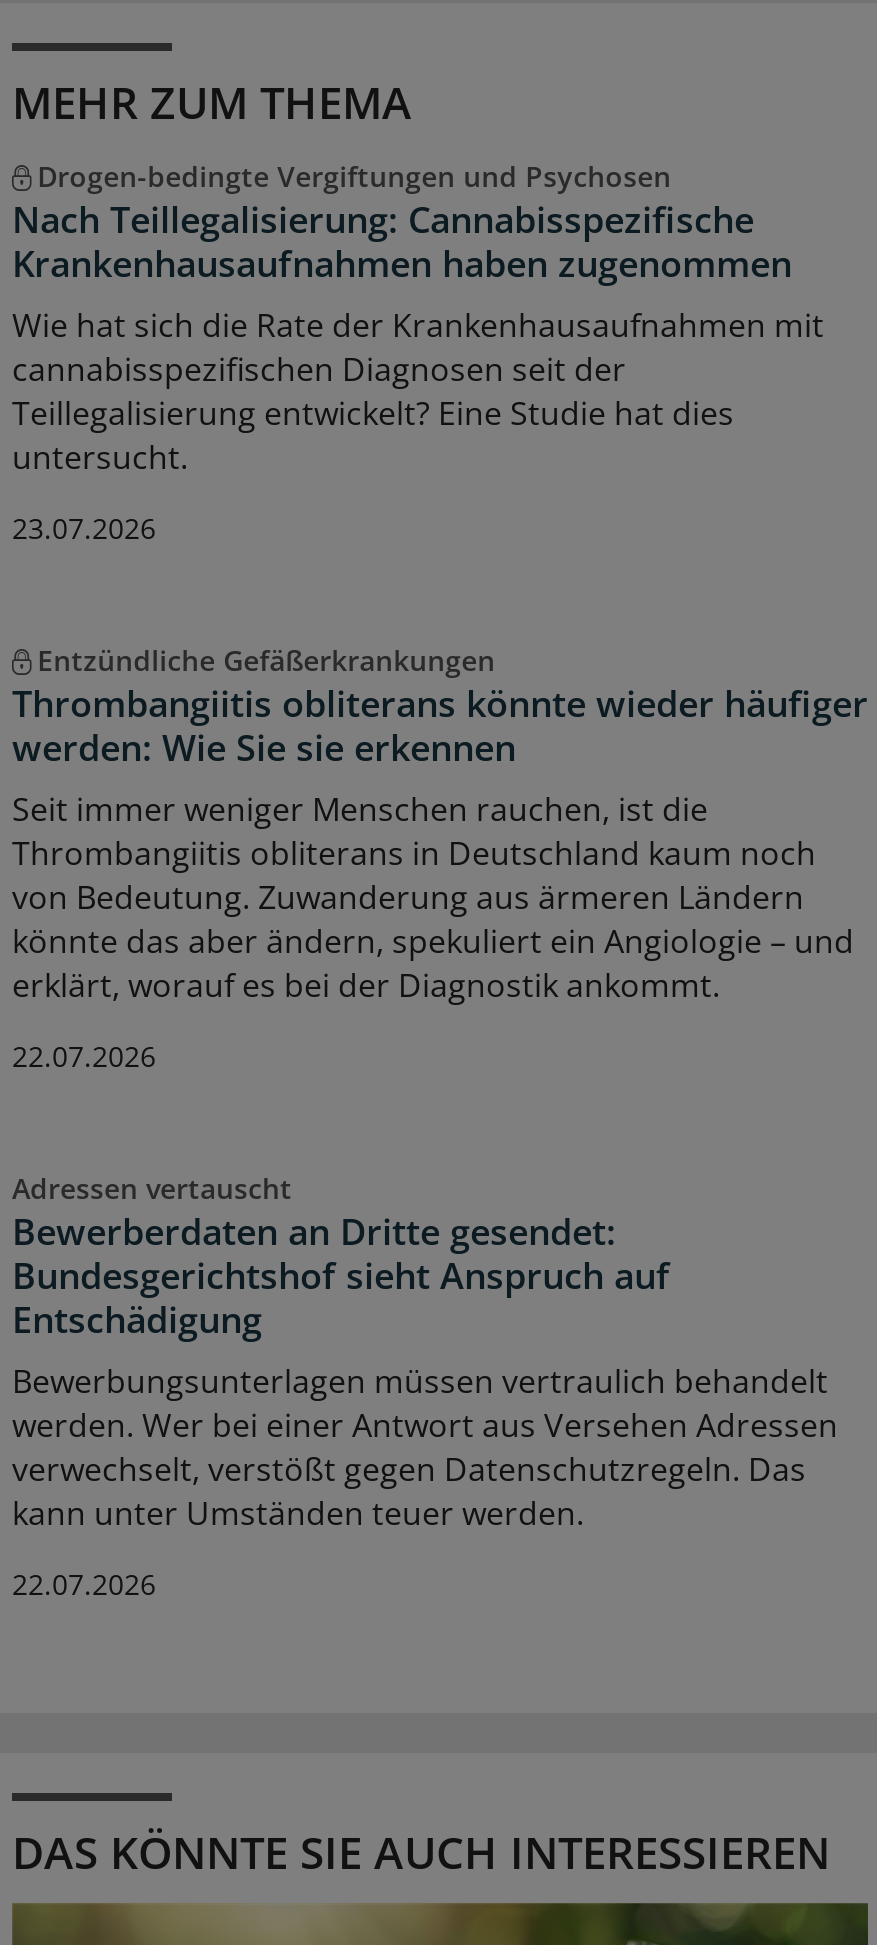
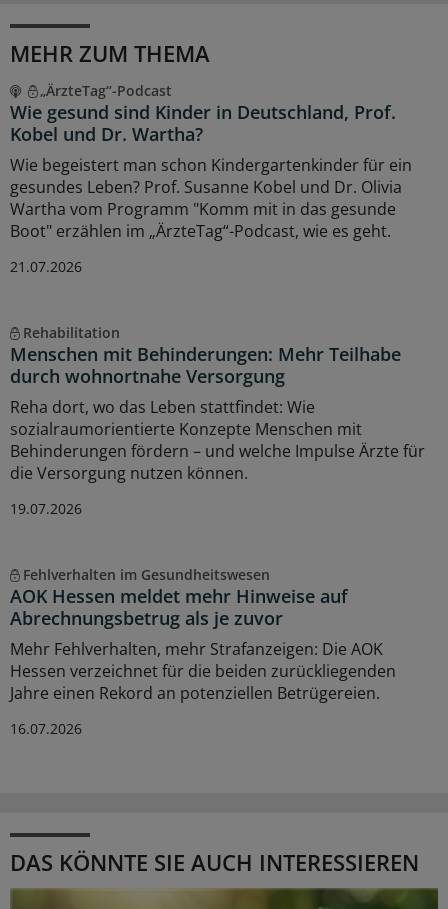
[12,157,824,479] Drogen-bedingte Vergiftungen und Psychosen | Nach Teillegalisierung: Cannabisspezifische | Krankenhausaufnahmen haben zugenommen | Wie hat sich die Rate der Krankenhausaufnahmen mit | cannabisspezifischen Diagnosen seit der | Teillegalisierung entwickelt? Eine Studie hat dies | untersucht. -> [10,81,412,242] „ÄrzteTag“-Podcast | Wie gesund sind Kinder in Deutschland, Prof. | Kobel und Dr. Wartha? | Wie begeistert man schon Kindergartenkinder für ein | gesundes Leben? Prof. Susanne Kobel und Dr. Olivia | Wartha vom Programm "Komm mit in das gesunde | Boot" erzählen im „ÄrzteTag“-Podcast, wie es geht.
[12,509,156,547] 23.07.2026 -> [10,257,82,276] 21.07.2026
[12,641,868,1007] Entzündliche Gefäßerkrankungen | Thrombangiitis obliterans könnte wieder häufiger | werden: Wie Sie sie erkennen | Seit immer weniger Menschen rauchen, ist die | Thrombangiitis obliterans in Deutschland kaum noch | von Bedeutung. Zuwanderung aus ärmeren Ländern | könnte das aber ändern, spekuliert ein Angiologie – und | erklärt, worauf es bei der Diagnostik ankommt. -> [10,323,425,484] Rehabilitation | Menschen mit Behinderungen: Mehr Teilhabe | durch wohnortnahe Versorgung | Reha dort, wo das Leben stattfindet: Wie | sozialraumorientierte Konzepte Menschen mit | Behinderungen fördern – und welche Impulse Ärzte für | die Versorgung nutzen können.
[12,1037,156,1075] 22.07.2026 -> [10,499,82,518] 19.07.2026
[12,1169,838,1535] Adressen vertauscht | Bewerberdaten an Dritte gesendet: | Bundesgerichtshof sieht Anspruch auf | Entschädigung | Bewerbungsunterlagen müssen vertraulich behandelt | werden. Wer bei einer Antwort aus Versehen Adressen | verwechselt, verstößt gegen Datenschutzregeln. Das | kann unter Umständen teuer werden. -> [10,565,396,704] Fehlverhalten im Gesundheitswesen | AOK Hessen meldet mehr Hinweise auf | Abrechnungsbetrug als je zuvor | Mehr Fehlverhalten, mehr Strafanzeigen: Die AOK | Hessen verzeichnet für die beiden zurückliegenden | Jahre einen Rekord an potenziellen Betrügereien.
[12,1565,156,1603] 22.07.2026 -> [10,719,82,738] 16.07.2026

